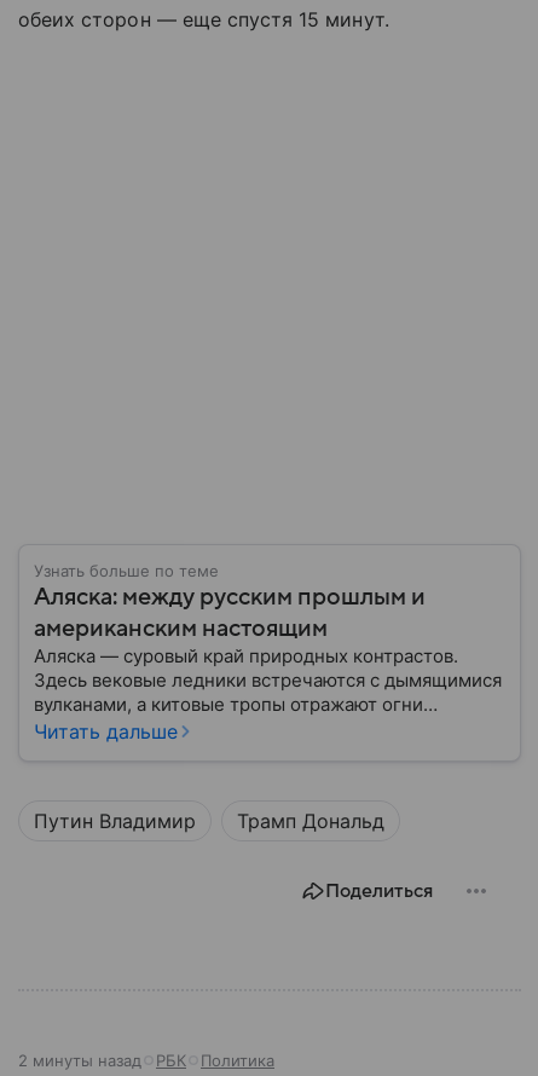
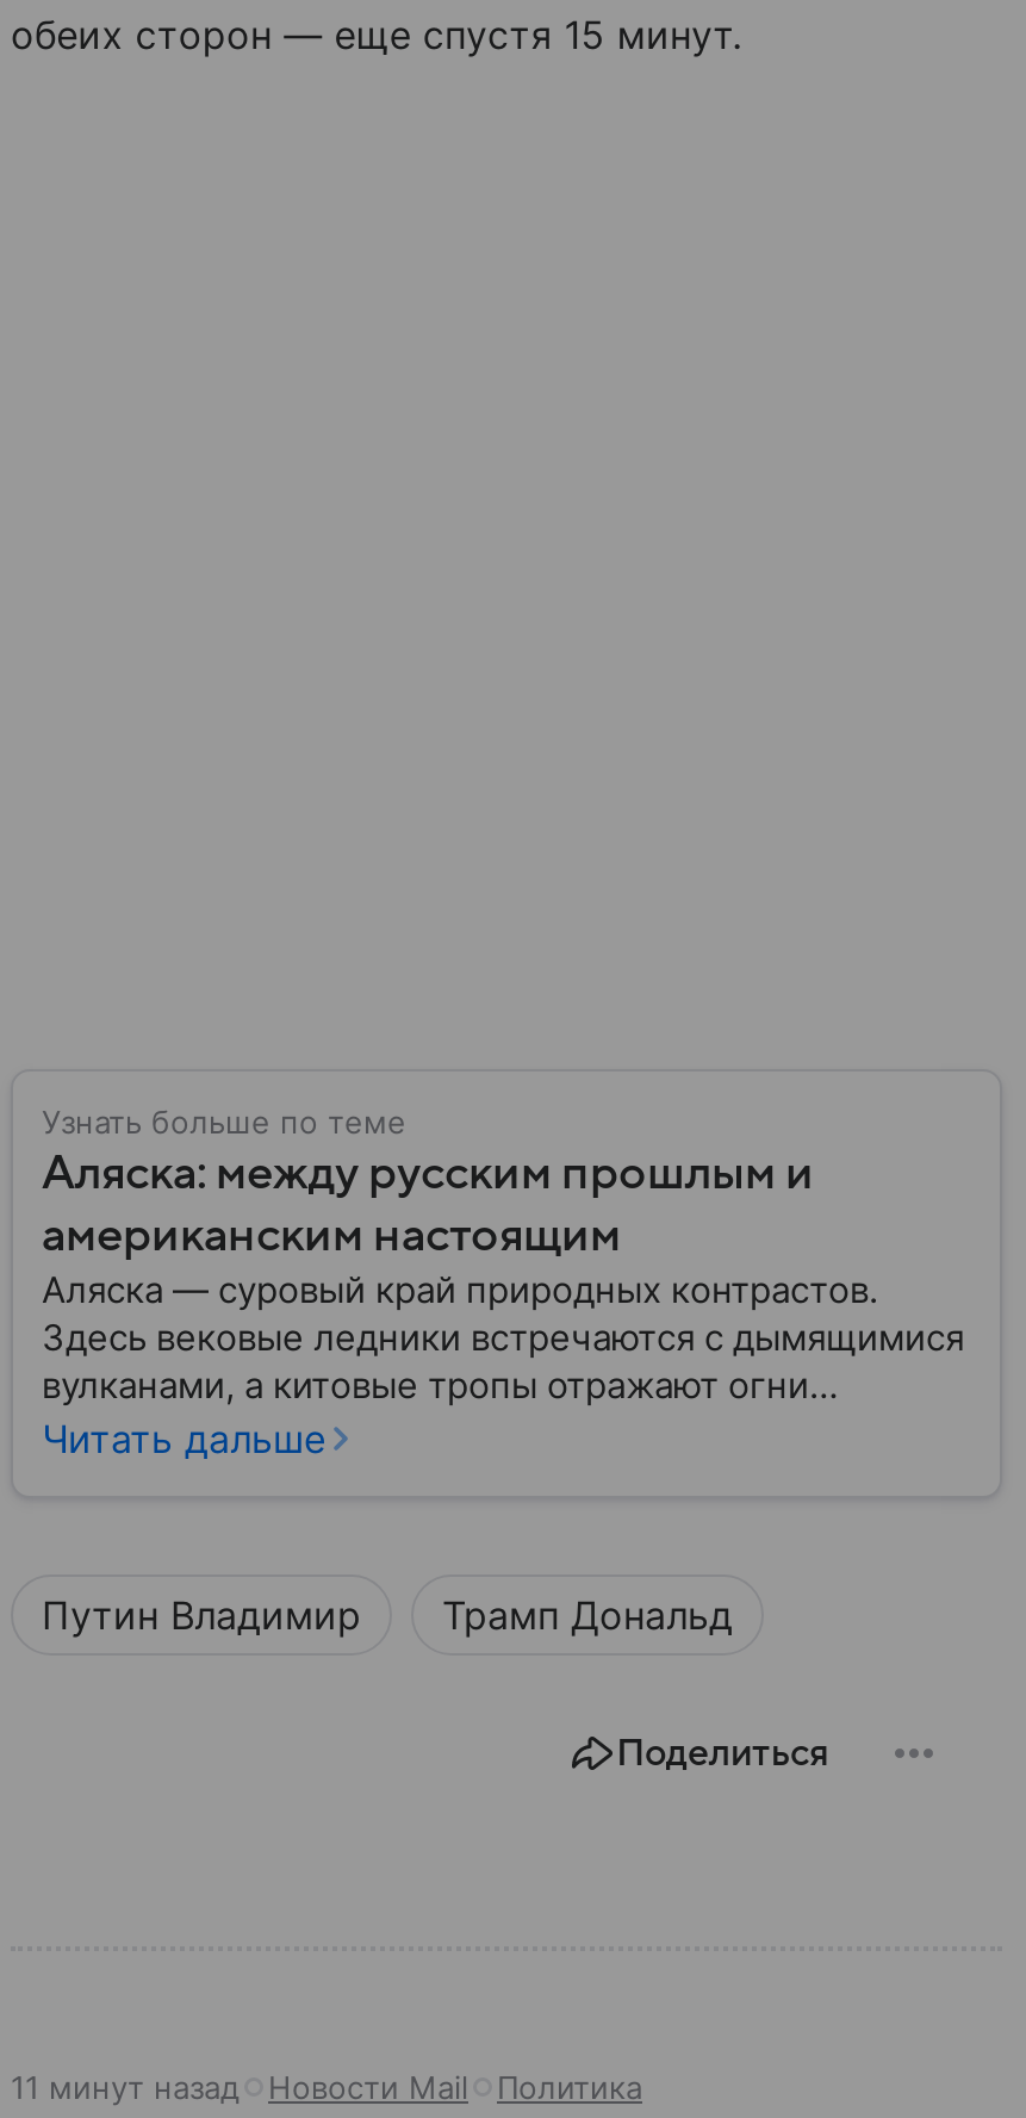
[18,1051,186,1070] 2 минуты назад | РБК -> [11,2068,468,2106] 11 минут назад | Новости Mail

